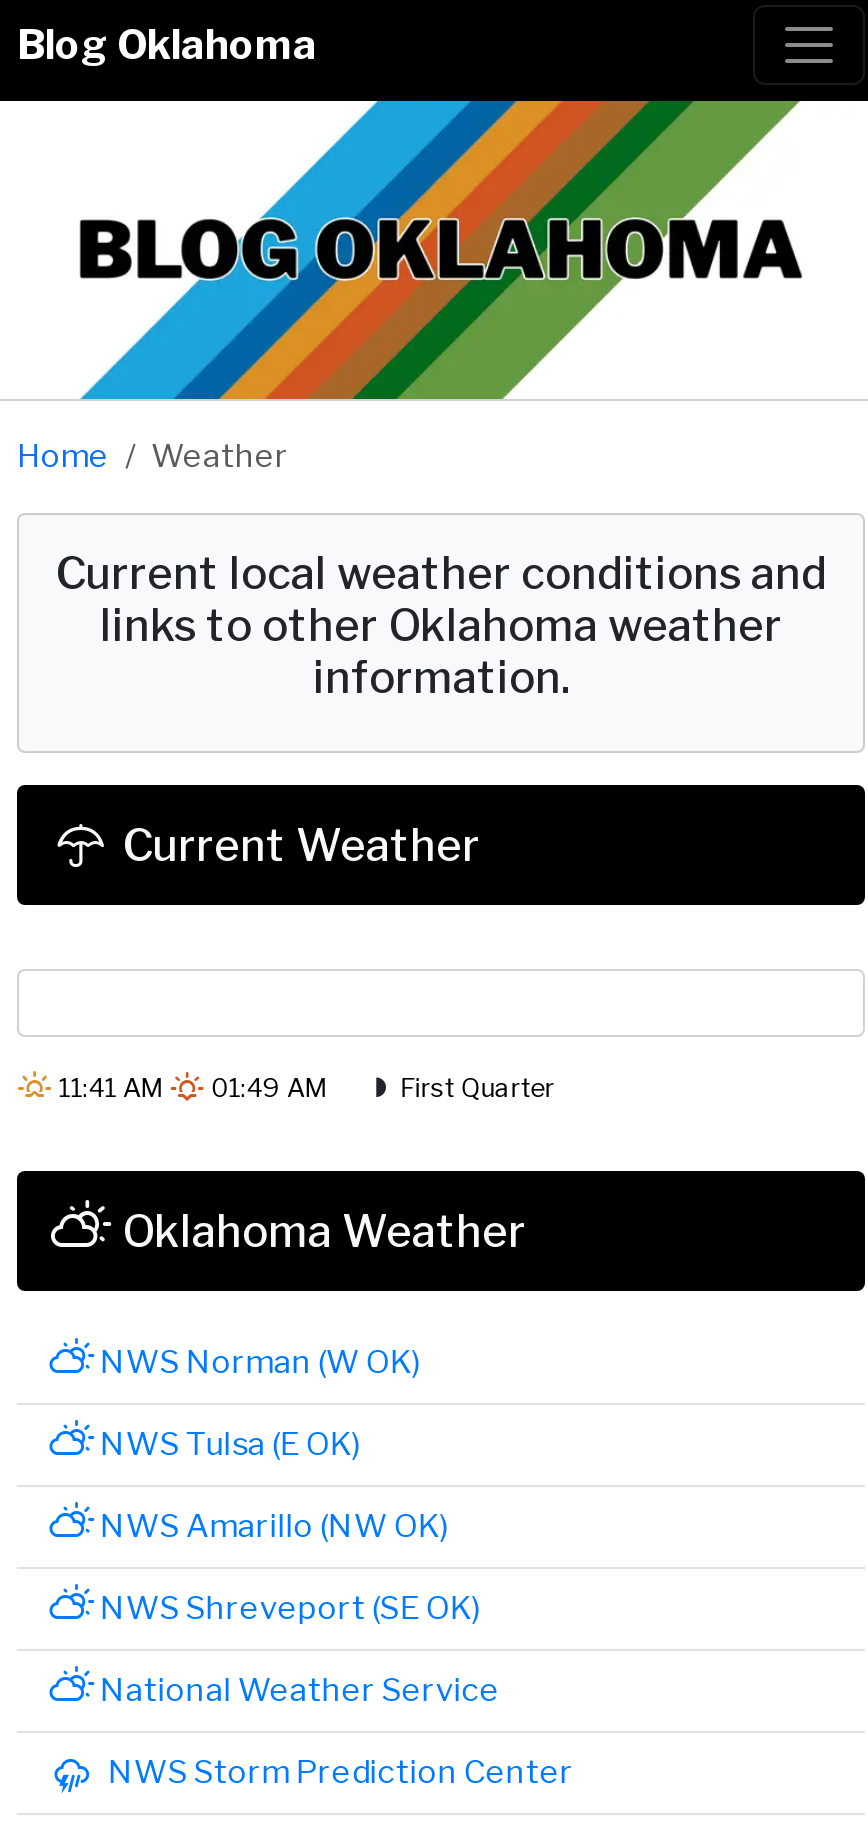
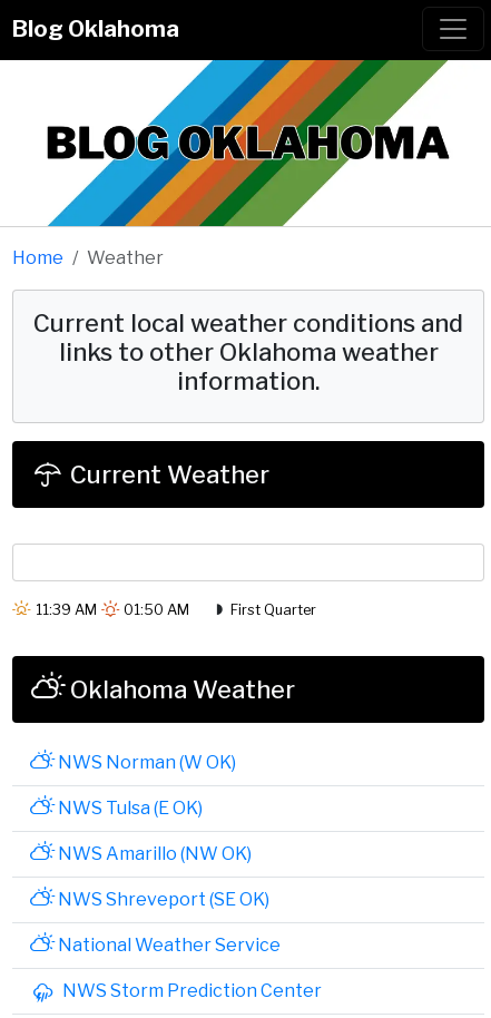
[53,1072,169,1102] 11:41 AM -> [32,601,100,618] 11:39 AM
[205,1072,327,1102] 01:49 AM -> [120,601,189,618] 01:50 AM

